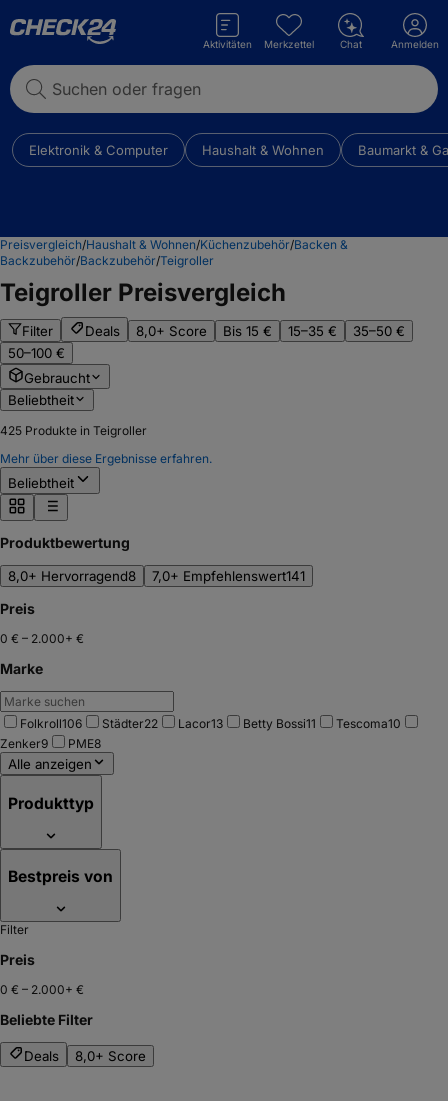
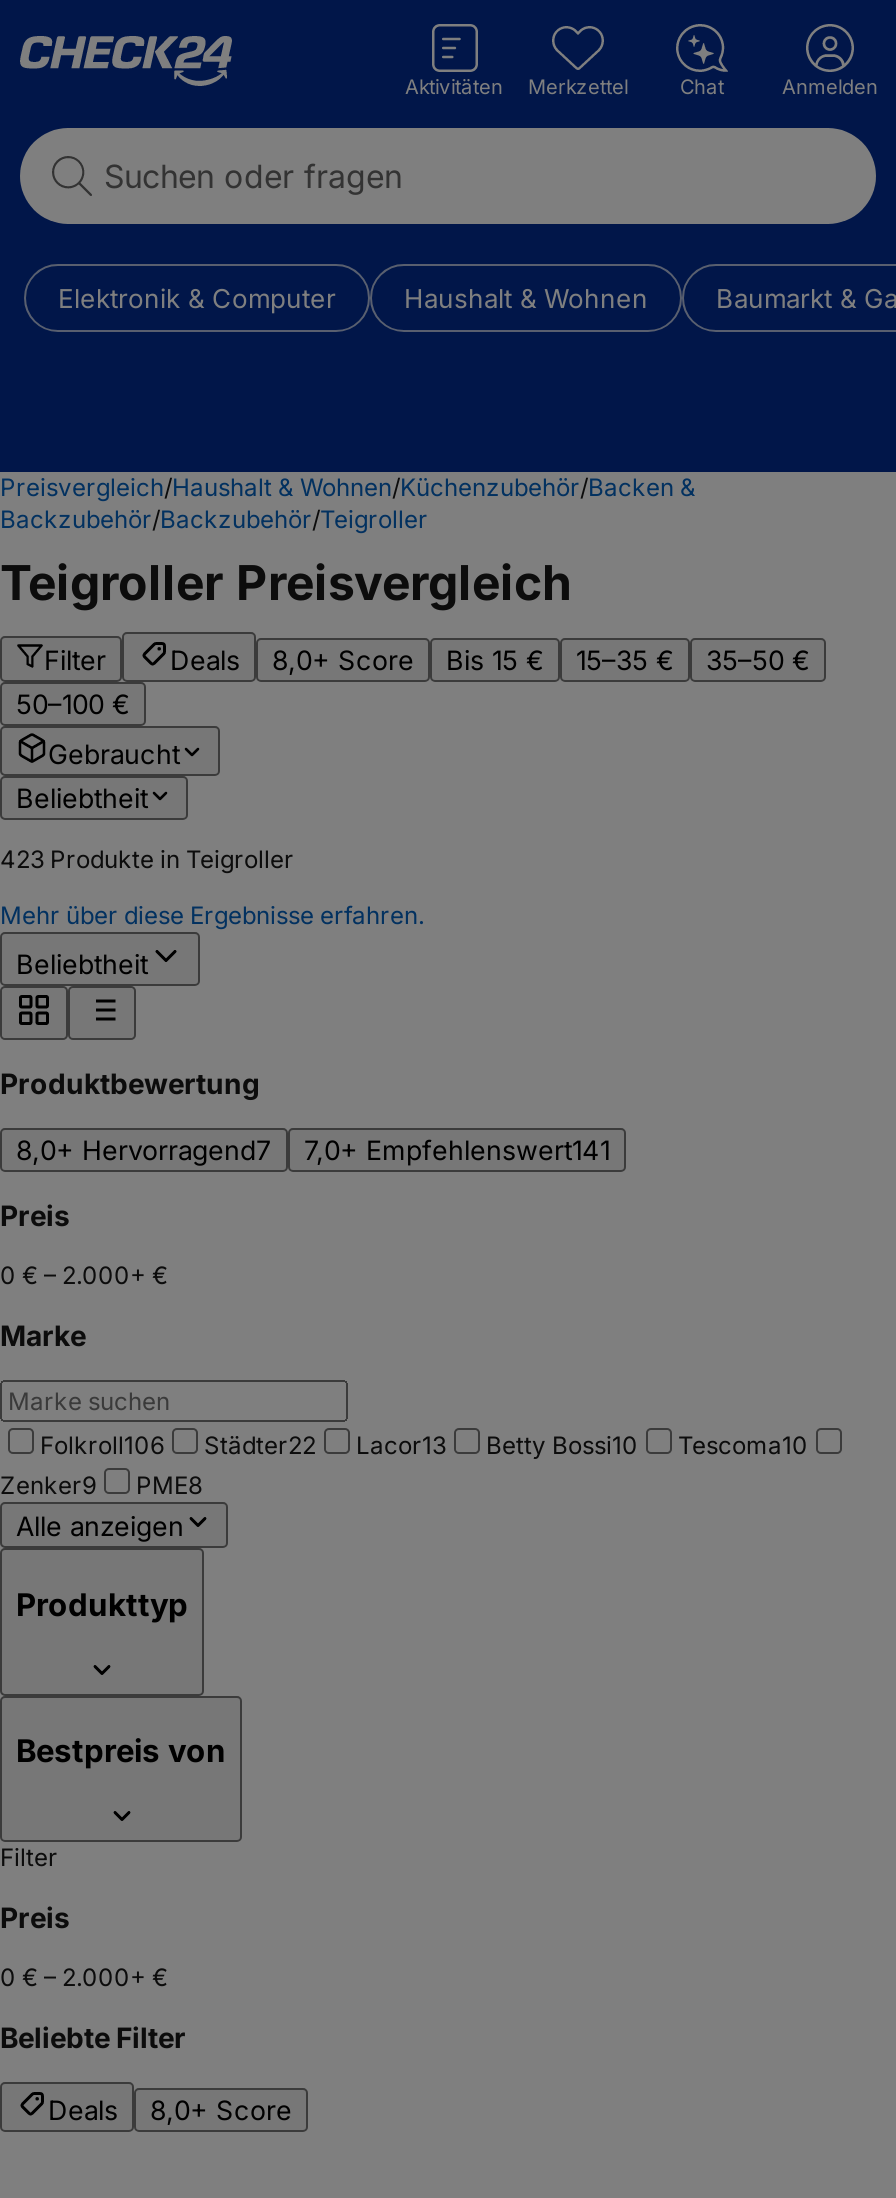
[0,423,147,438] 425 Produkte in Teigroller -> [0,844,294,874] 423 Produkte in Teigroller
[8,568,136,584] 8,0+ Hervorragend8 -> [16,1134,272,1166] 8,0+ Hervorragend7
[20,716,401,731] Folkroll106 Städter22 Lacor13 Betty Bossi11 Tescoma10 -> [40,1431,808,1461] Folkroll106 Städter22 Lacor13 Betty Bossi10 Tescoma10

